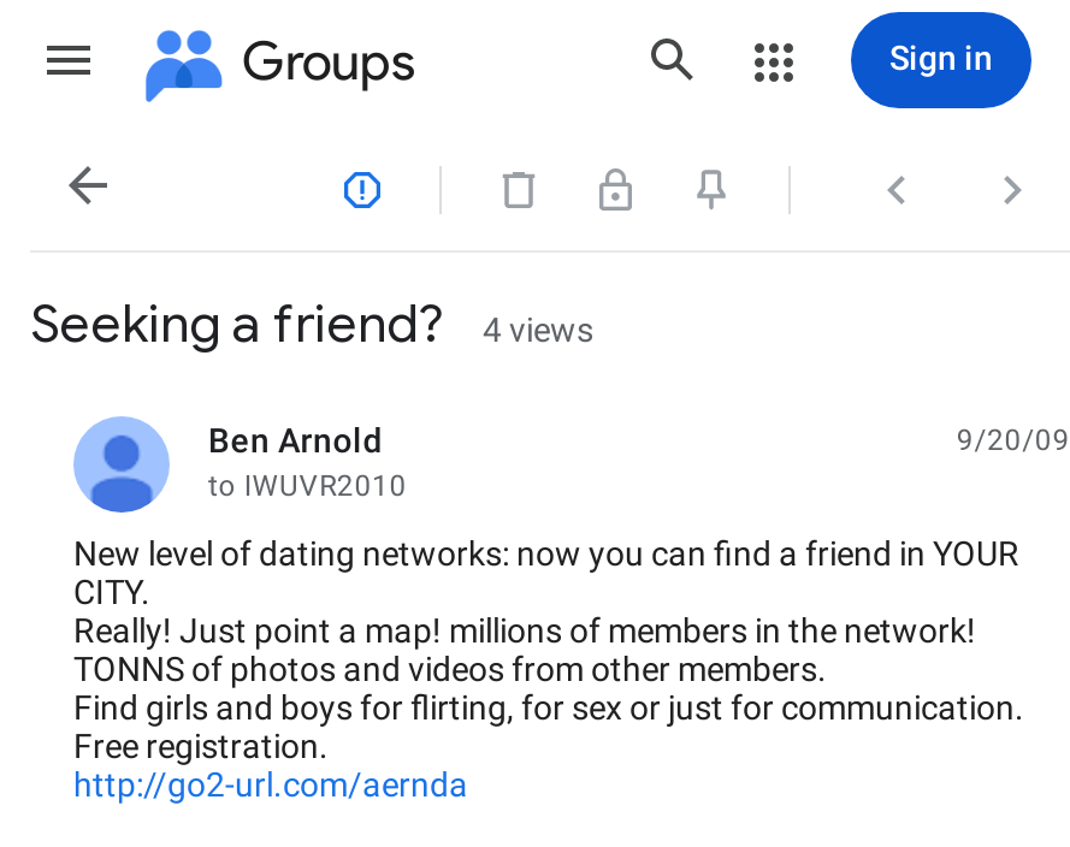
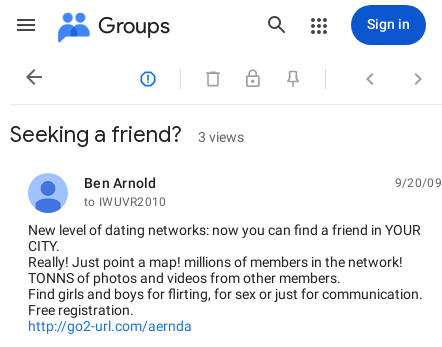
[30,291,593,356] Seeking a friend? 4 views -> [10,121,244,148] Seeking a friend? 3 views

